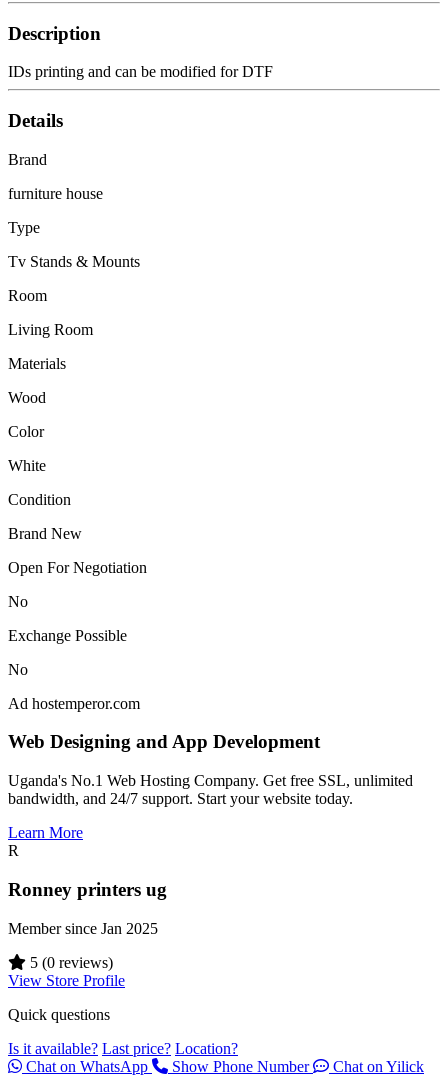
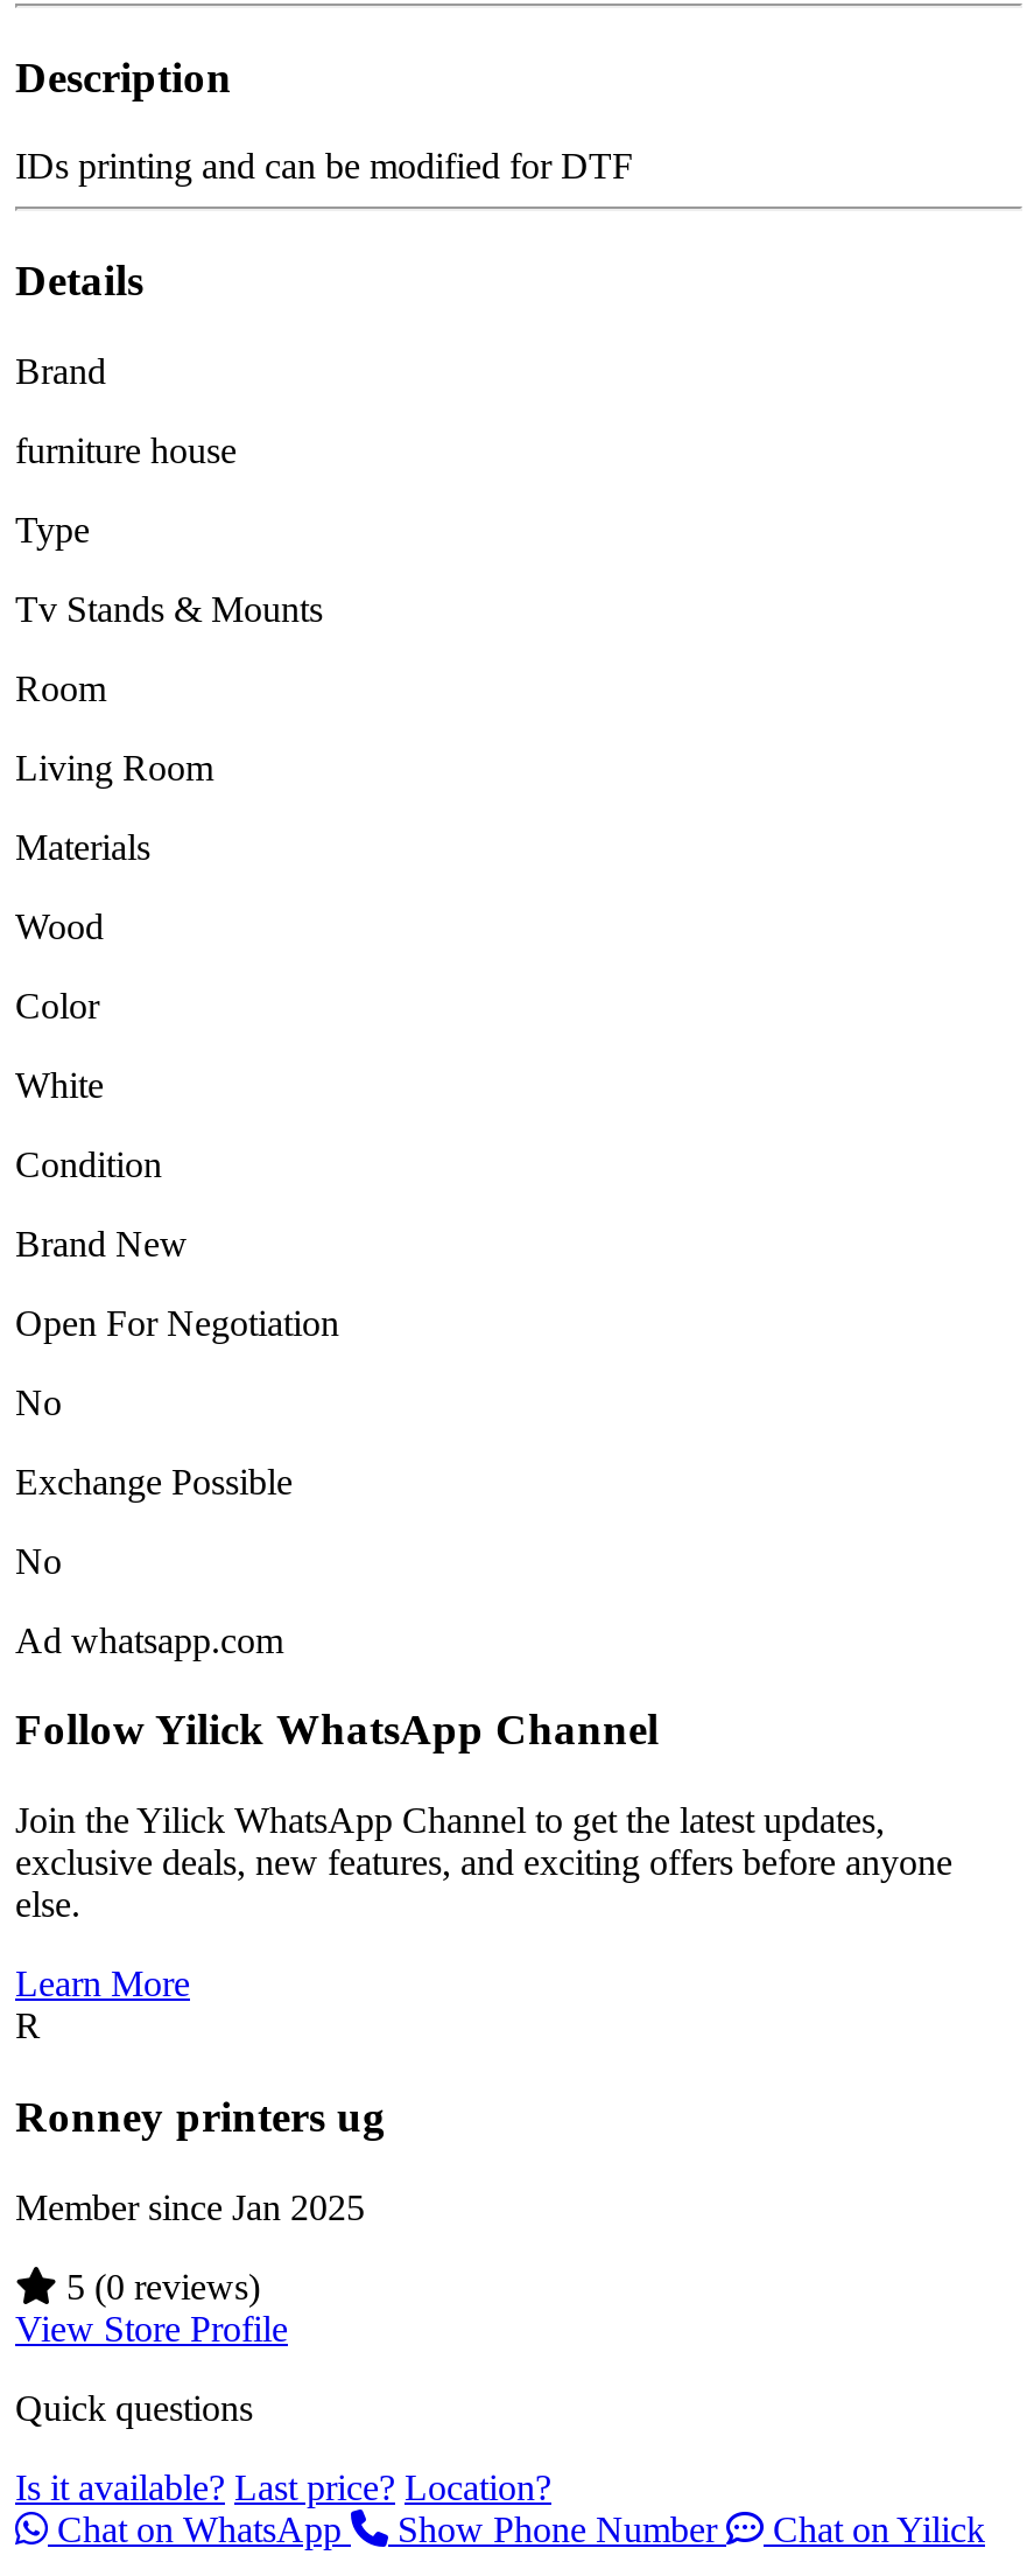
[8,695,140,712] Ad hostemperor.com -> [15,1620,283,1660] Ad whatsapp.com
[8,731,320,752] Web Designing and App Development -> [15,1706,659,1755] Follow Yilick WhatsApp Channel
[8,772,413,807] Uganda's No.1 Web Hosting Company. Get free SSL, unlimited | bandwidth, and 24/7 support. Start your website today. -> [15,1801,952,1924] Join the Yilick WhatsApp Channel to get the latest updates, | exclusive deals, new features, and exciting offers before anyone | else.

